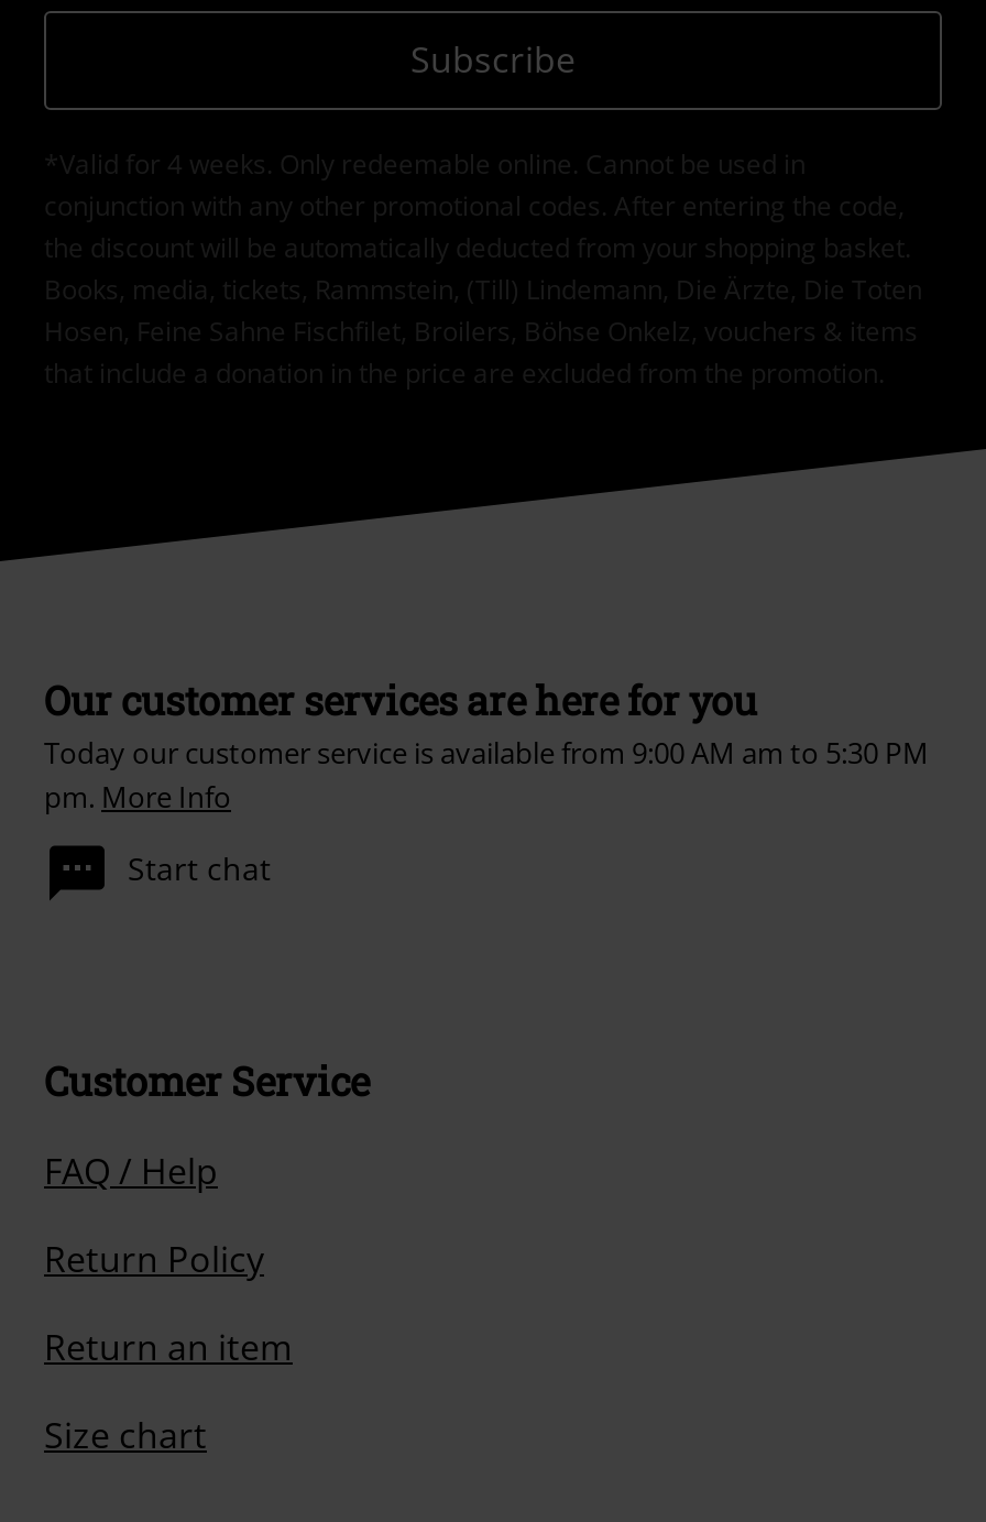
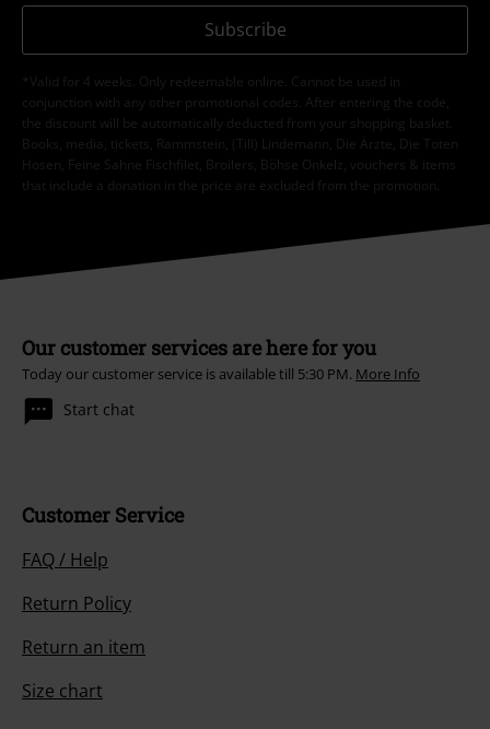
[44,733,929,817] Today our customer service is available from 9:00 AM am to 5:30 PM | pm. More Info -> [22,364,420,384] Today our customer service is available till 5:30 PM. More Info

